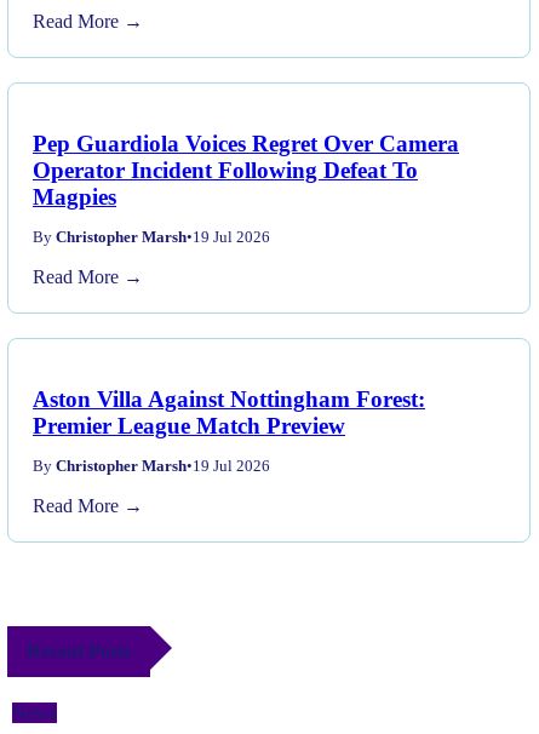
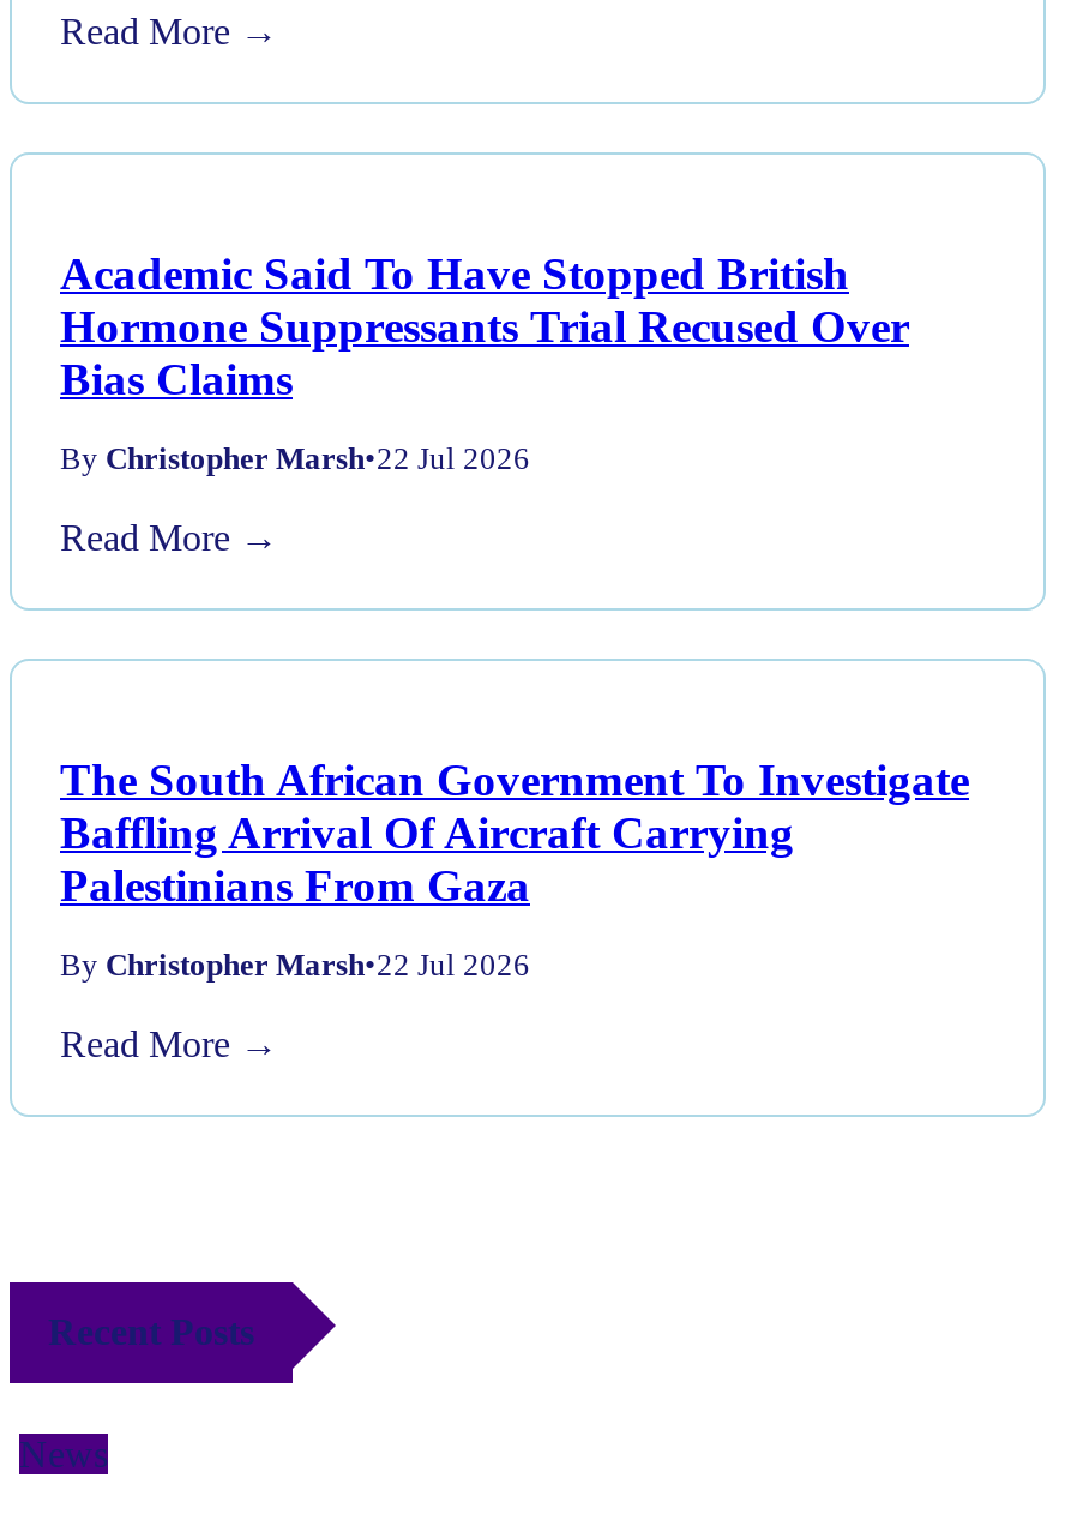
[33,131,459,209] Pep Guardiola Voices Regret Over Camera | Operator Incident Following Defeat To | Magpies -> [60,248,909,404] Academic Said To Have Stopped British | Hormone Suppressants Trial Recused Over | Bias Claims
[33,229,270,246] By Christopher Marsh•19 Jul 2026 -> [60,442,530,476] By Christopher Marsh•22 Jul 2026
[33,386,425,438] Aston Villa Against Nottingham Forest: | Premier League Match Preview -> [60,755,969,911] The South African Government To Investigate | Baffling Arrival Of Aircraft Carrying | Palestinians From Gaza
[33,458,270,475] By Christopher Marsh•19 Jul 2026 -> [60,949,530,983] By Christopher Marsh•22 Jul 2026

